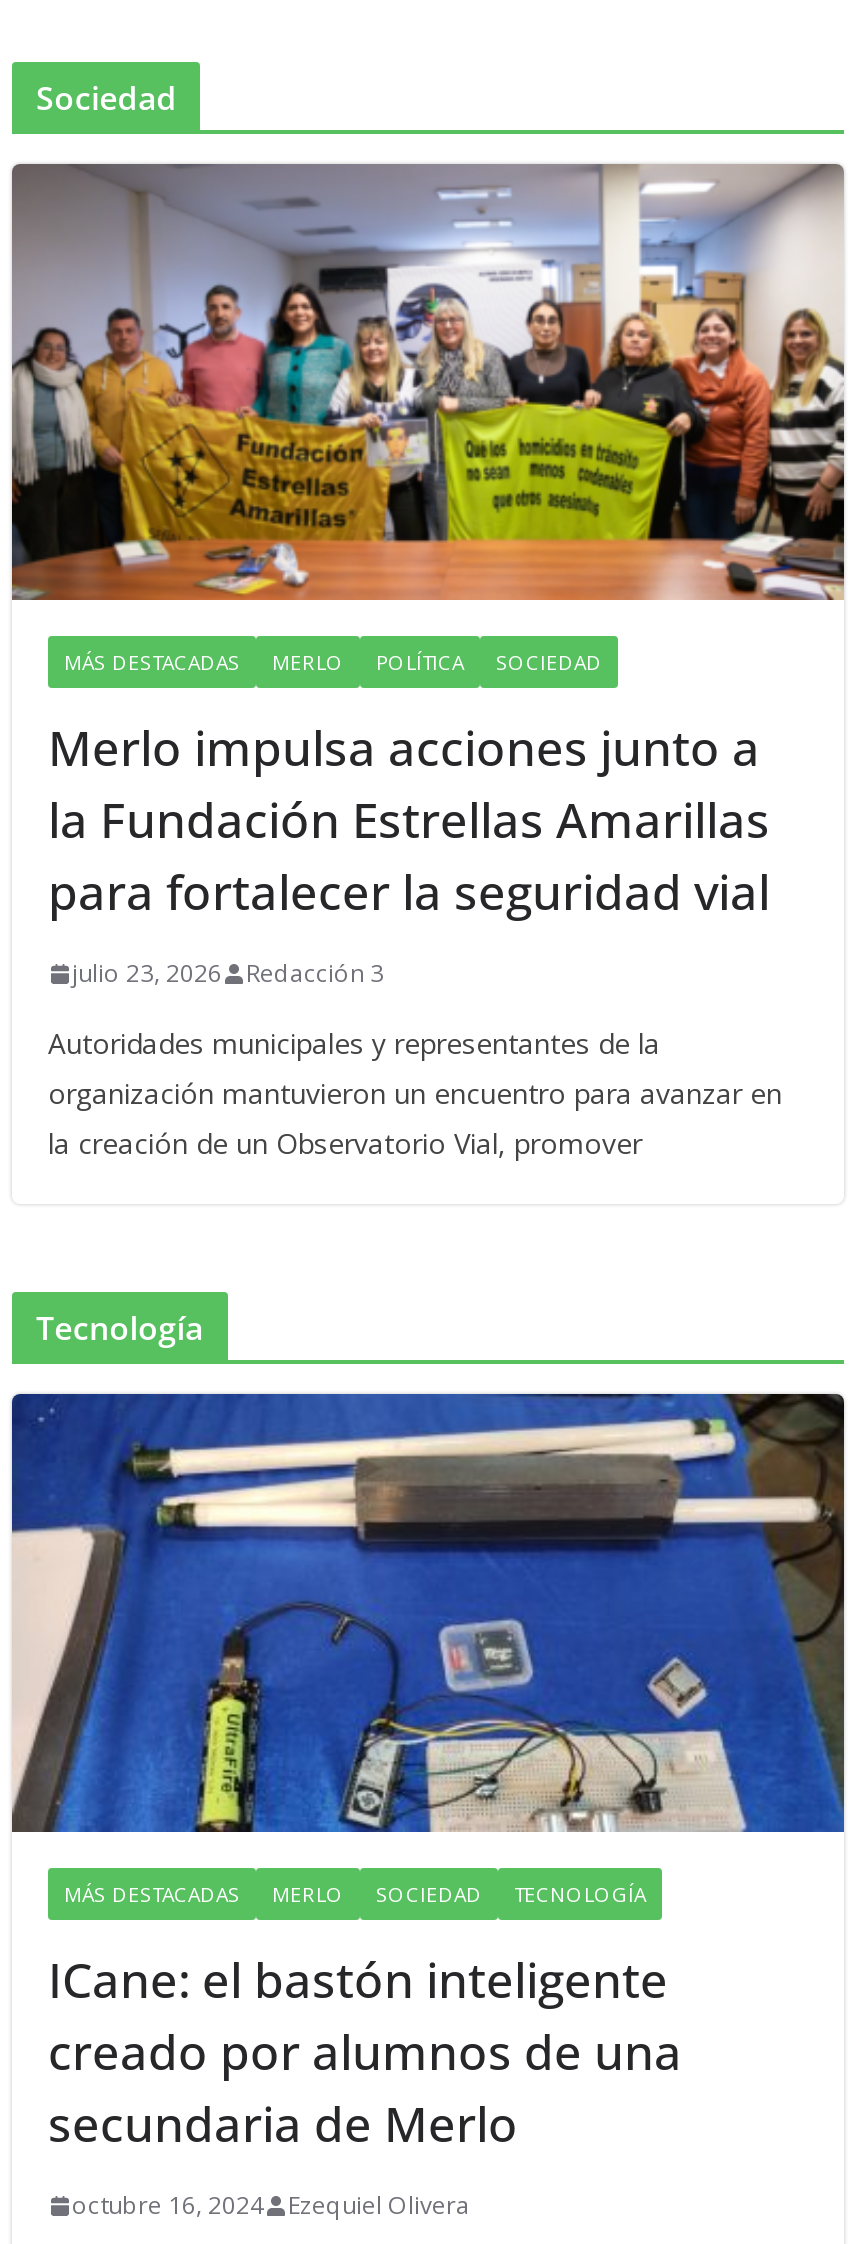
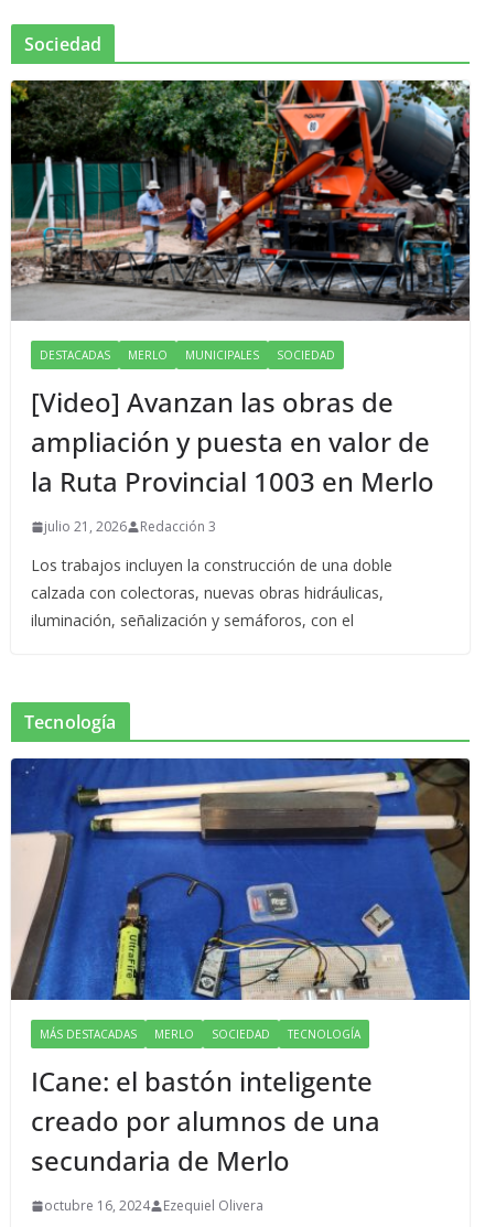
[10,162,846,677] [image] | MÁS DESTACADAS -> [10,79,471,363] [image] | DESTACADAS
[376,649,464,677] POLÍTICA -> [185,348,259,363] MUNICIPALES
[48,715,770,925] Merlo impulsa acciones junto a | la Fundación Estrellas Amarillas | para fortalecer la seguridad vial -> [31,384,434,500] [Video] Avanzan las obras de | ampliación y puesta en valor de | la Ruta Provincial 1003 en Merlo
[72,957,384,991] julio 23, 2026 Redacción 3 -> [44,517,216,536] julio 21, 2026 Redacción 3
[48,1025,782,1163] Autoridades municipales y representantes de la | organización mantuvieron un encuentro para avanzar en | la creación de un Observatorio Vial, promover -> [31,555,392,631] Los trabajos incluyen la construcción de una doble | calzada con colectoras, nuevas obras hidráulicas, | iluminación, señalización y semáforos, con el

